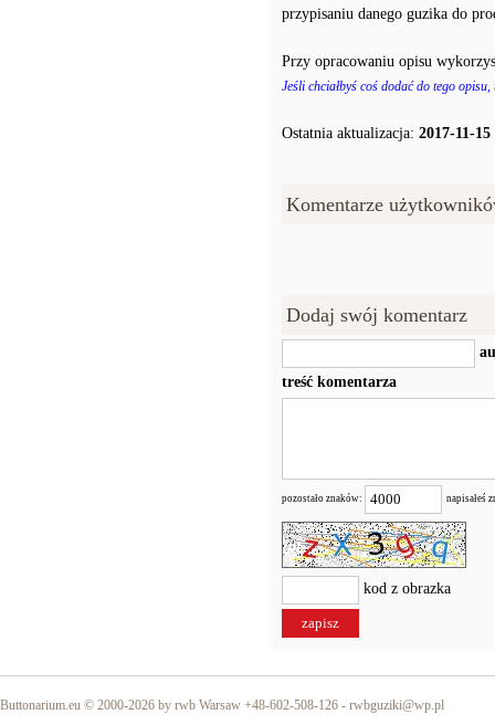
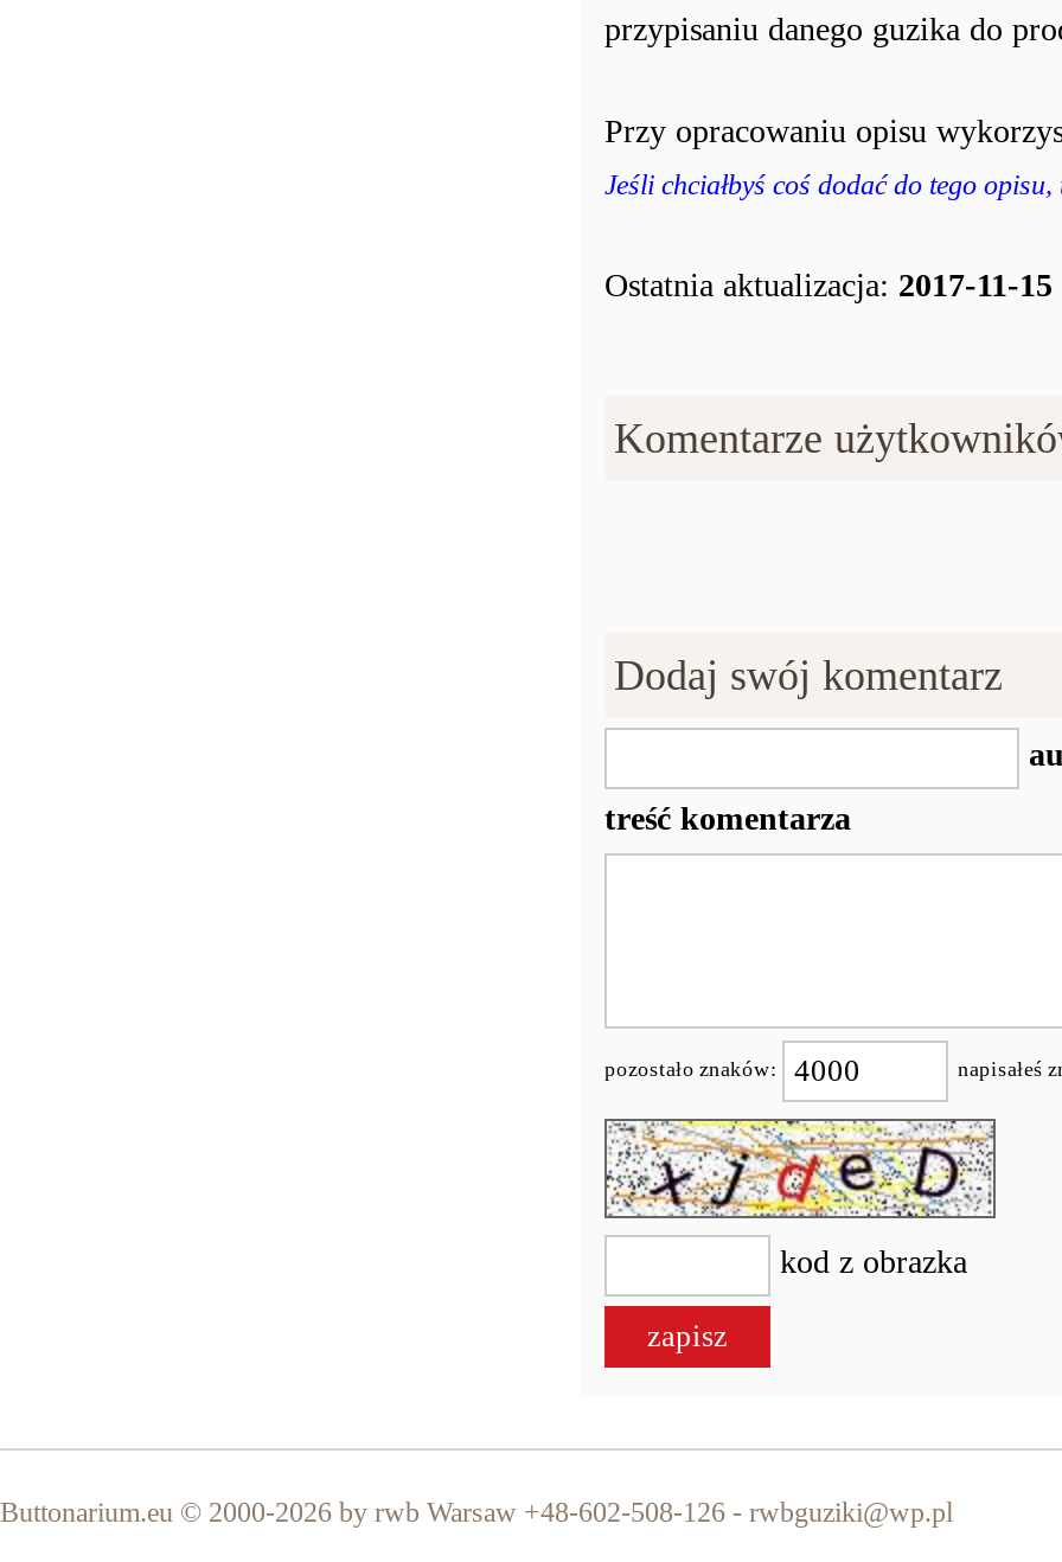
[282,522,467,568] [image] -> [604,1119,1000,1218] [image]

